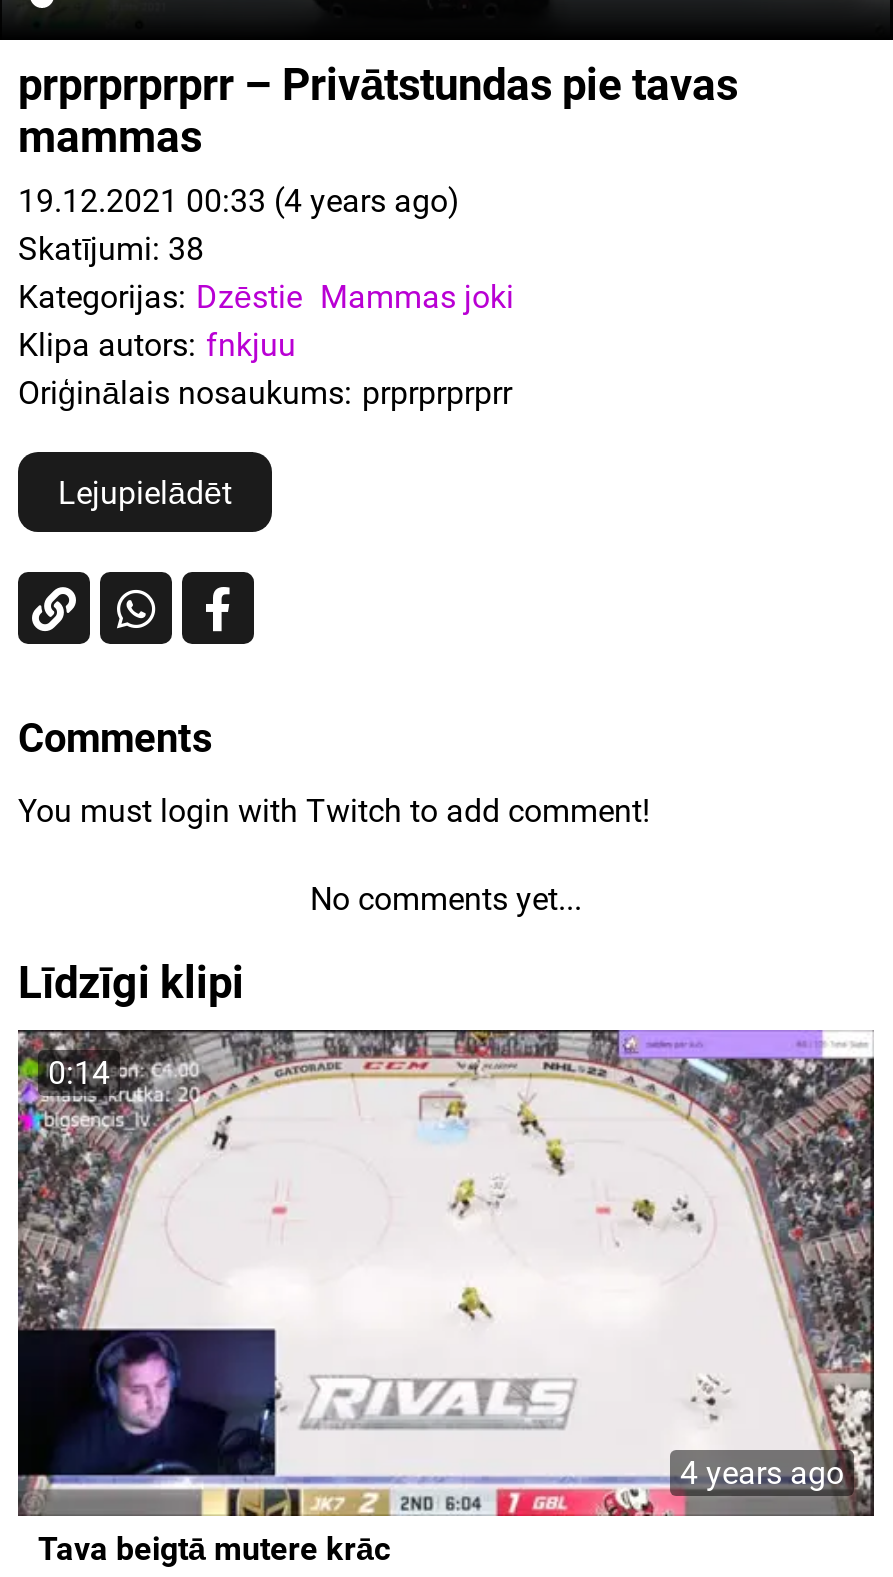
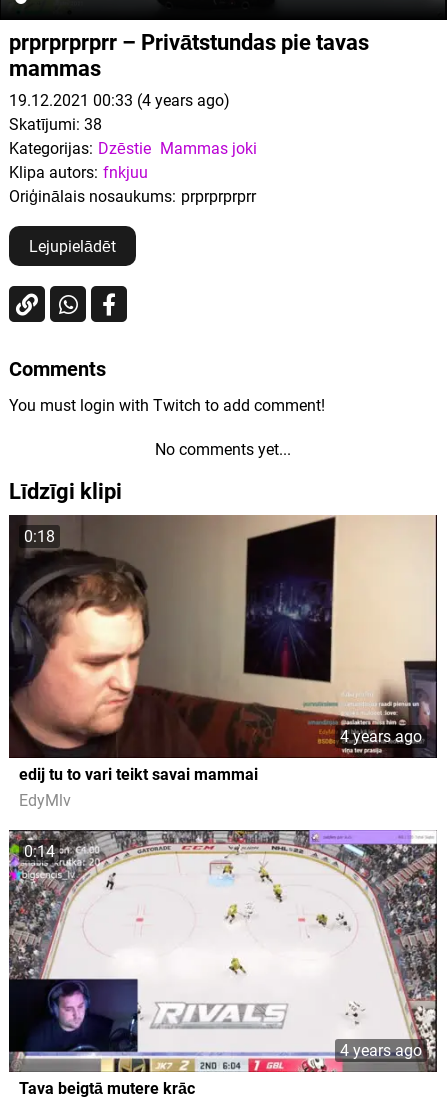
none -> [9,515,438,759] [image] | 0:18
none -> [19,726,422,809] 4 years ago | edij tu to vari teikt savai mammai | EdyMlv

